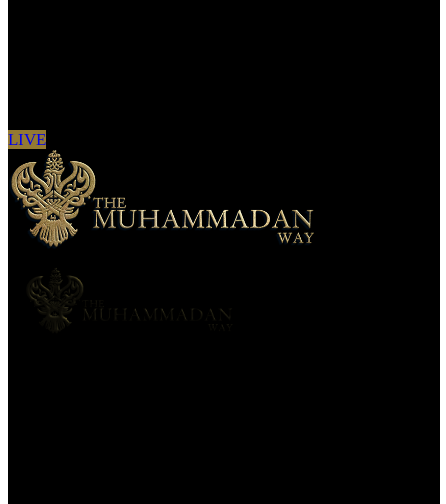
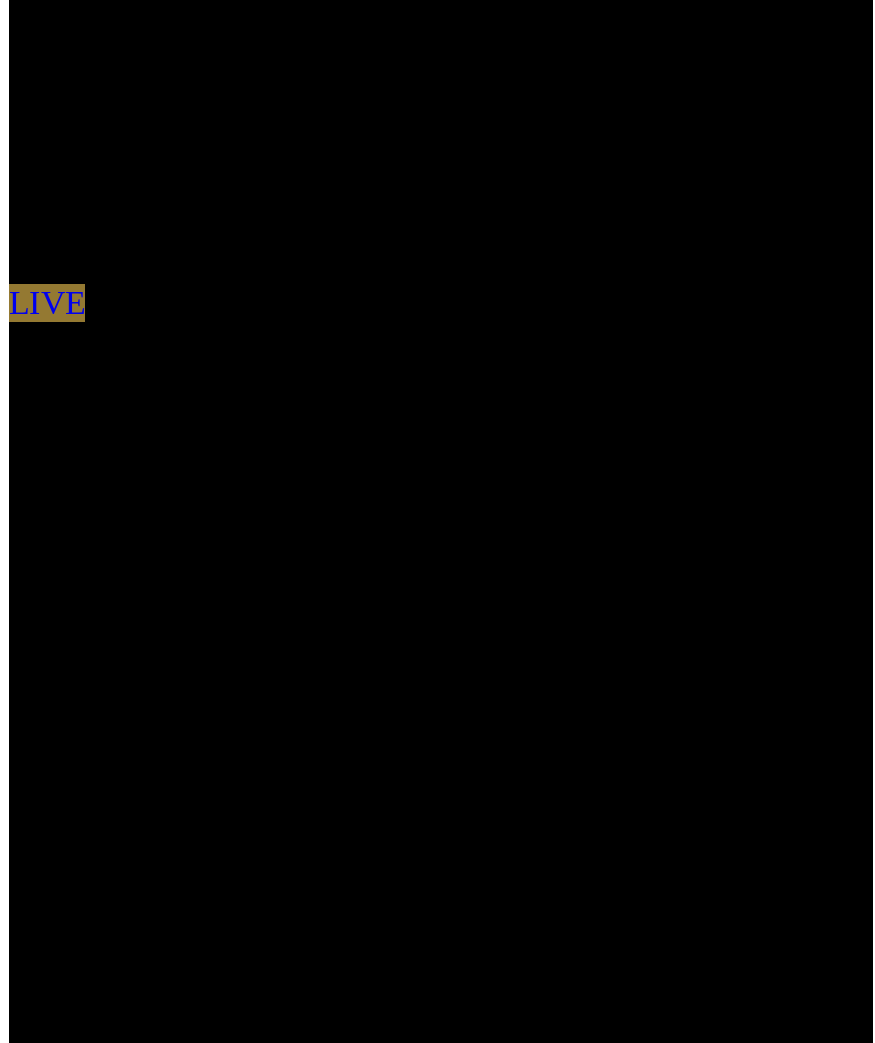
[11,150,314,247] [image] -> none

